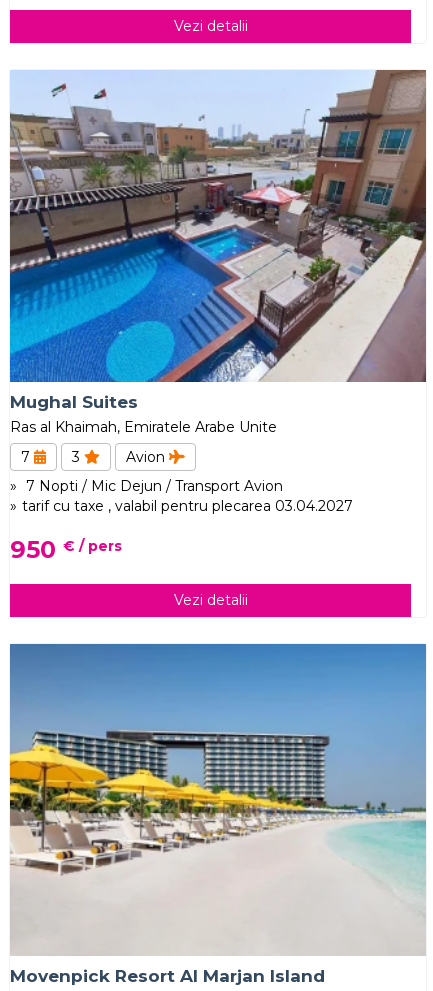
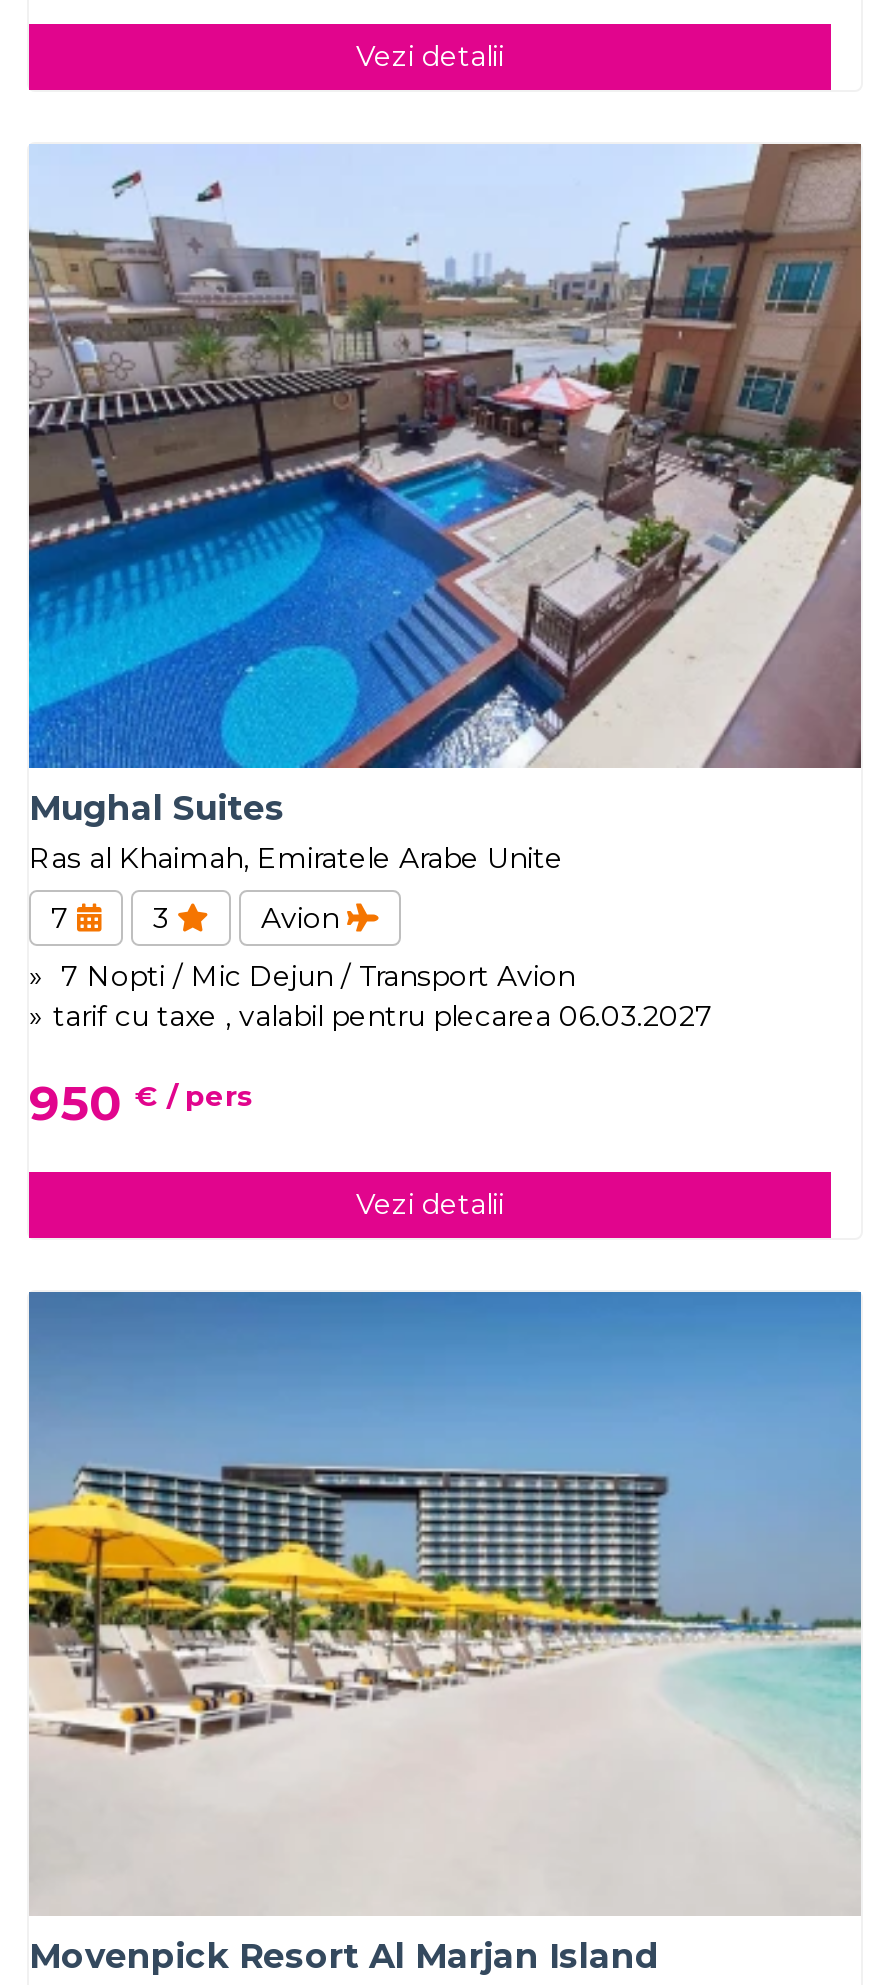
[22,497,353,515] tarif cu taxe , valabil pentru plecarea 03.04.2027 -> [53,999,713,1035] tarif cu taxe , valabil pentru plecarea 06.03.2027

